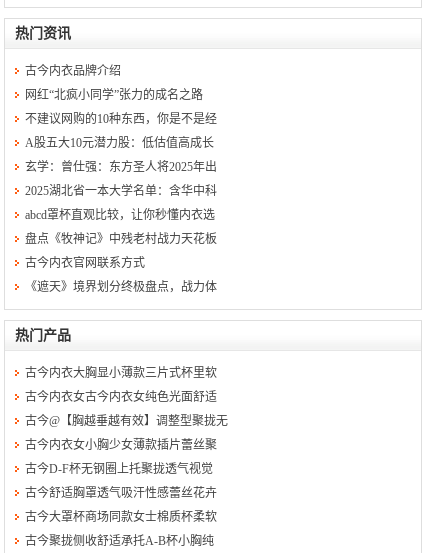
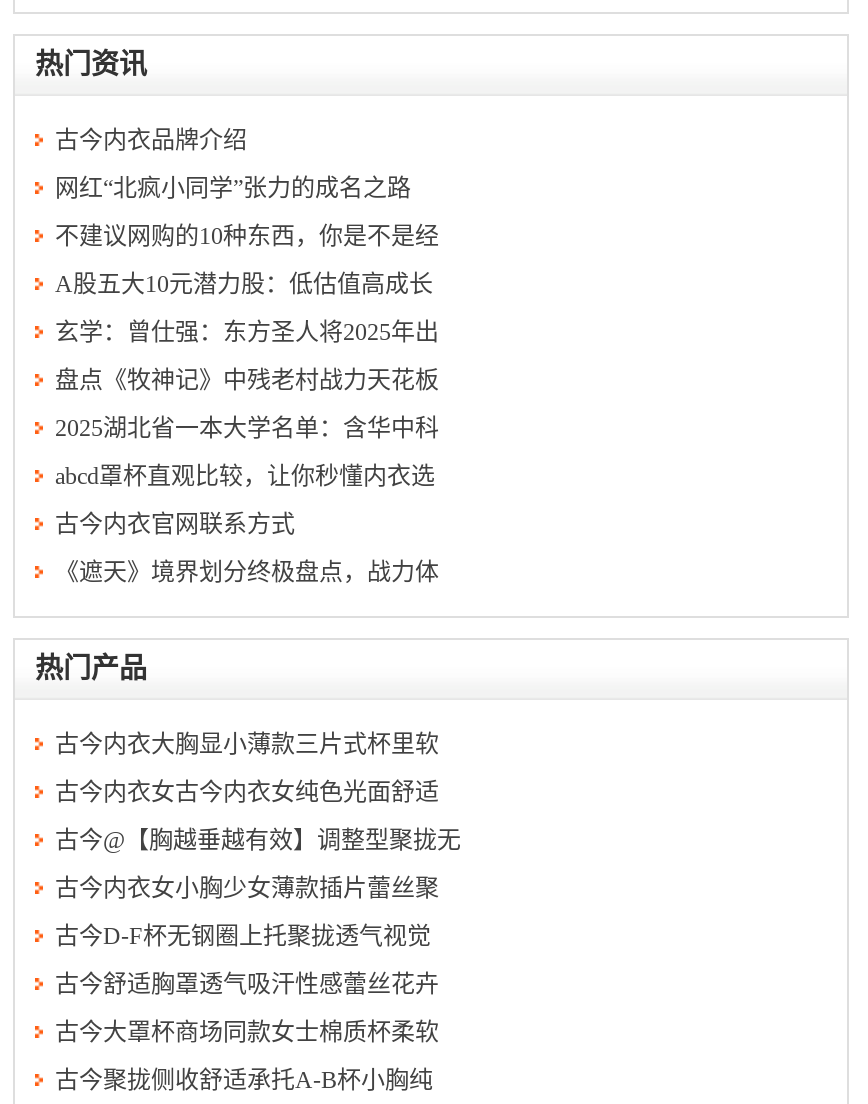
moved [25,184,217,222] -> [55,414,439,490]: 2025湖北省一本大学名单：含华中科 | abcd罩杯直观比较，让你秒懂内衣选
moved [25,232,217,246] -> [55,366,439,394]: 盘点《牧神记》中残老村战力天花板

